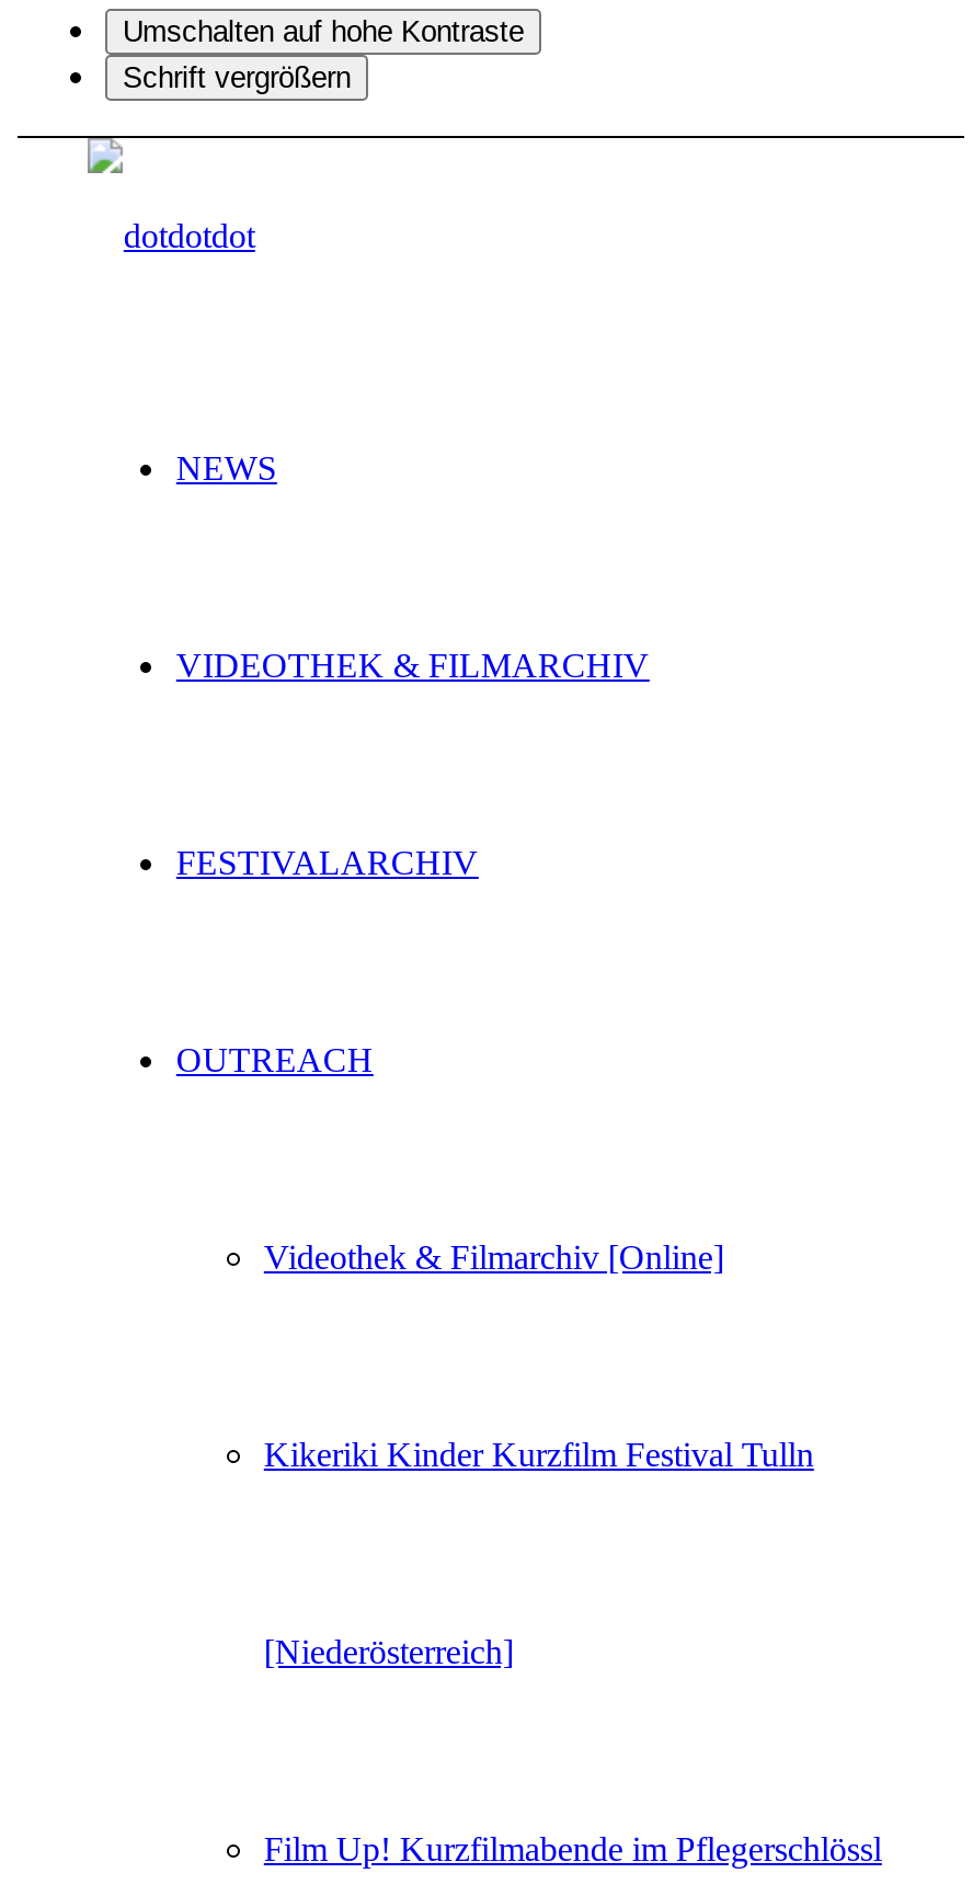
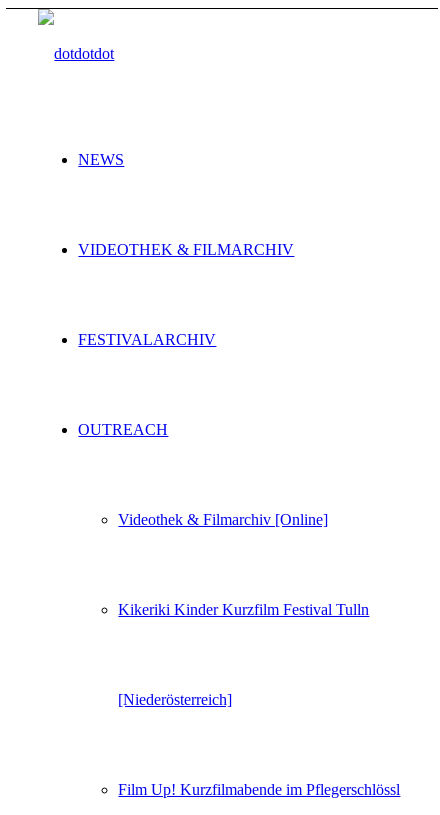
[123,15,524,94] Umschalten auf hohe Kontraste | Schrift vergrößern -> none

